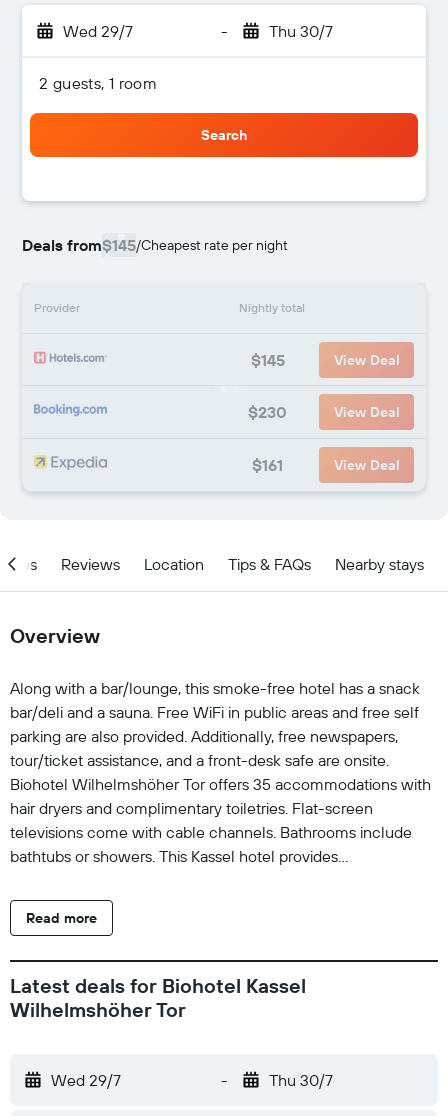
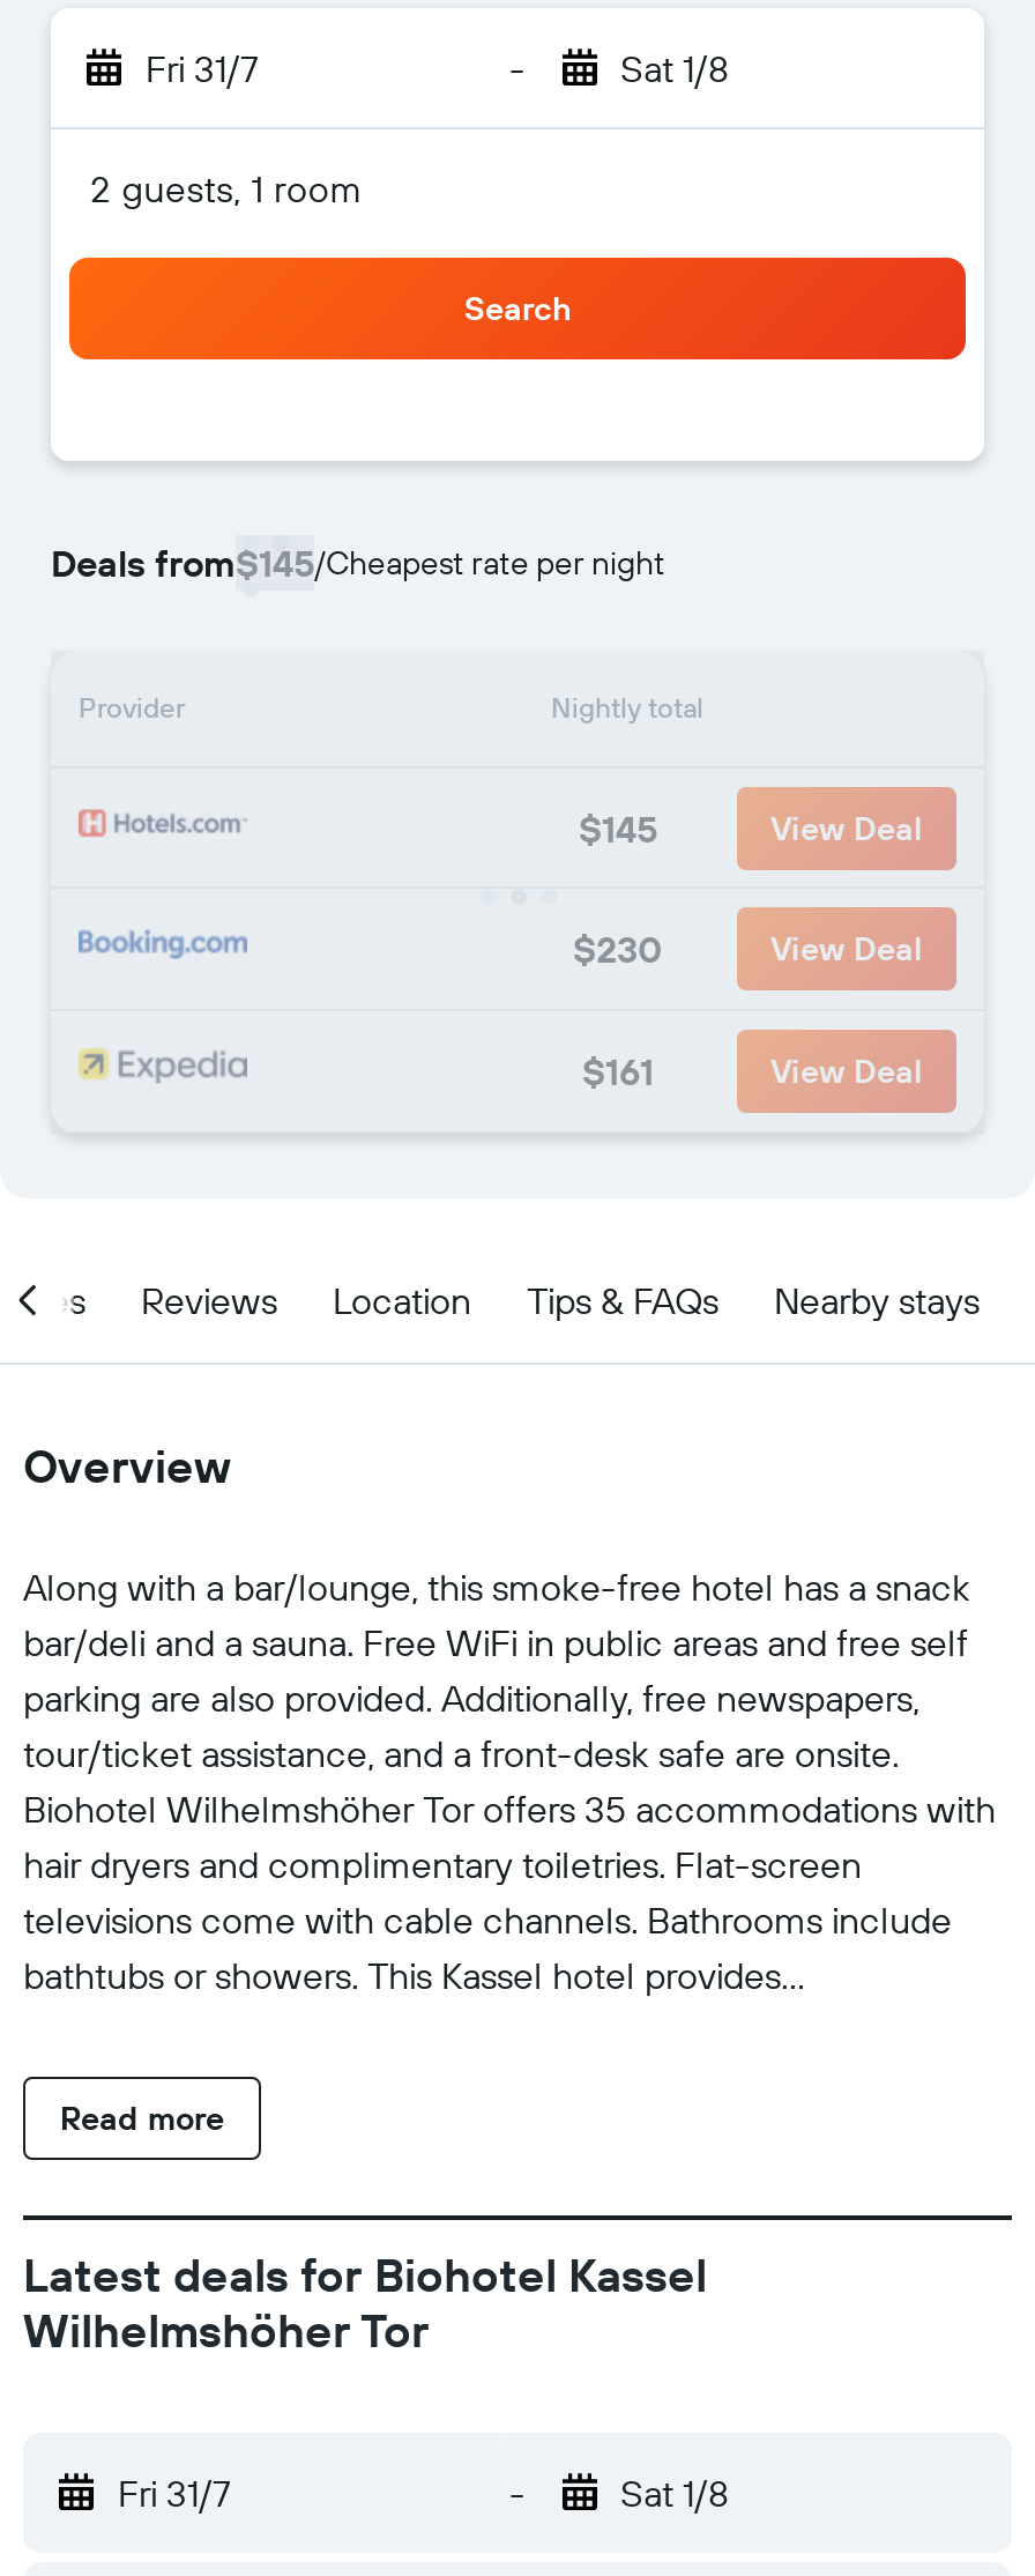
[63,21,133,41] Wed 29/7 -> [146,45,259,91] Fri 31/7
[268,21,332,41] Thu 30/7 -> [620,45,729,91] Sat 1/8
[51,1070,121,1090] Wed 29/7 -> [118,2470,231,2516] Fri 31/7
[268,1070,332,1090] Thu 30/7 -> [620,2470,729,2516] Sat 1/8

